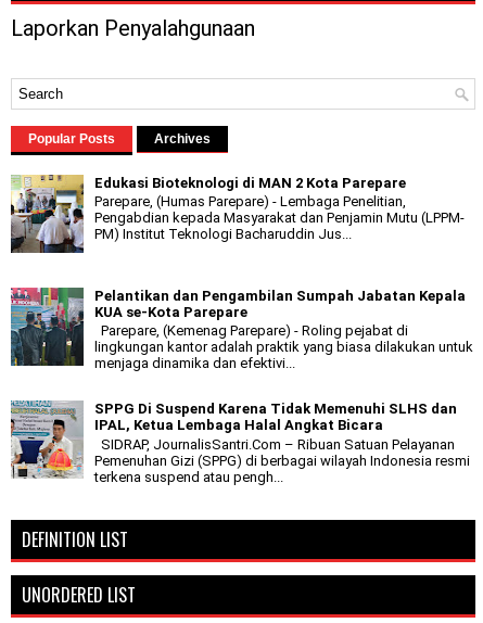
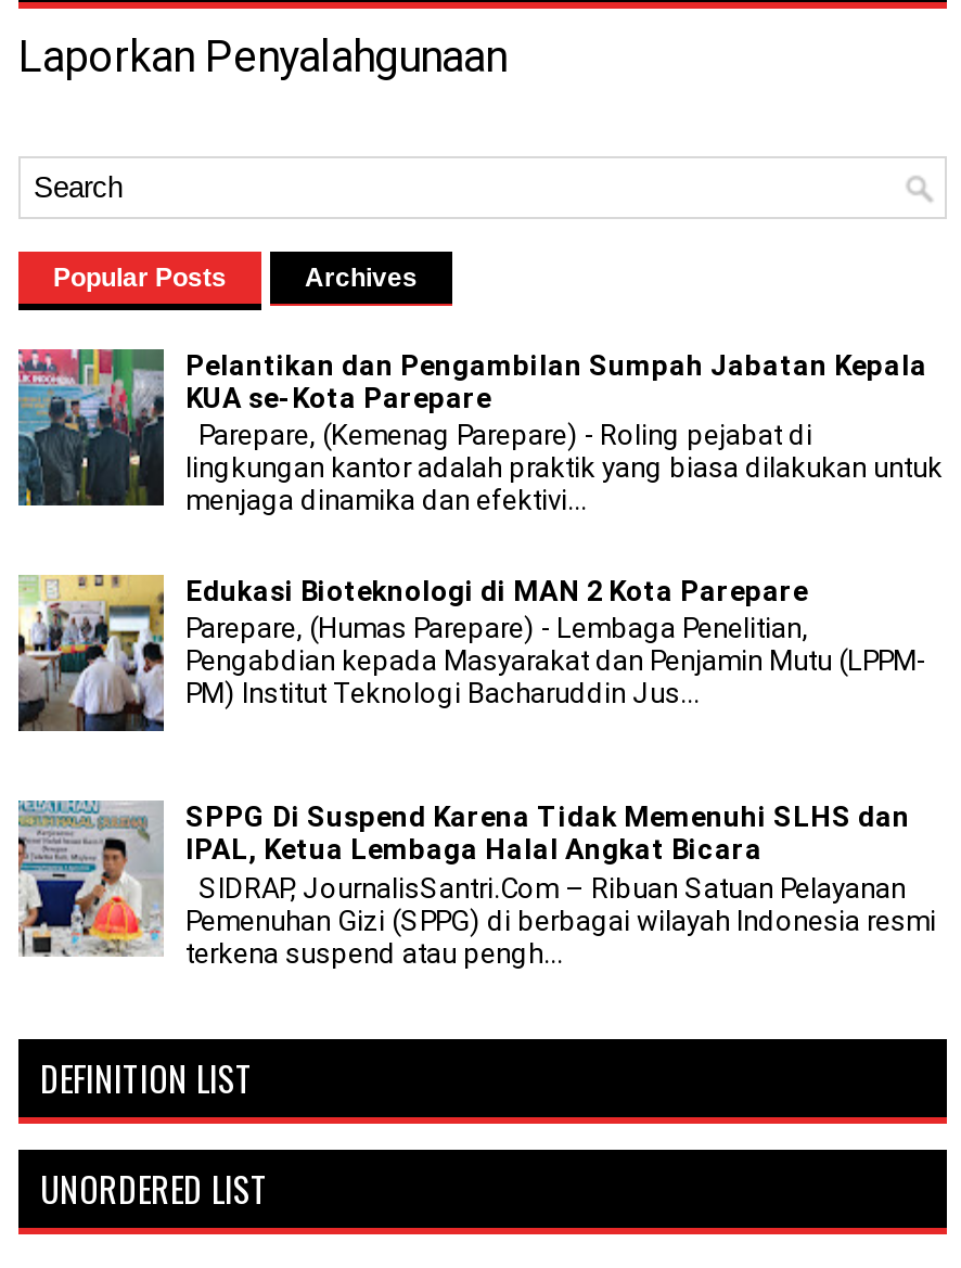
moved [10,174,465,253] -> [18,575,925,731]: [image] | Edukasi Bioteknologi di MAN 2 Kota Parepare | Parepare, (Humas Parepare) - Lembaga Penelitian, | Pengabdian kepada Masyarakat dan Penjamin Mutu (LPPM- | PM) Institut Teknologi Bacharuddin Jus...
moved [9,285,473,372] -> [14,345,943,517]: [image] | Pelantikan dan Pengambilan Sumpah Jabatan Kepala | KUA se-Kota Parepare | Parepare, (Kemenag Parepare) - Roling pejabat di | lingkungan kantor adalah praktik yang biasa dilakukan untuk | menjaga dinamika dan efektivi...

